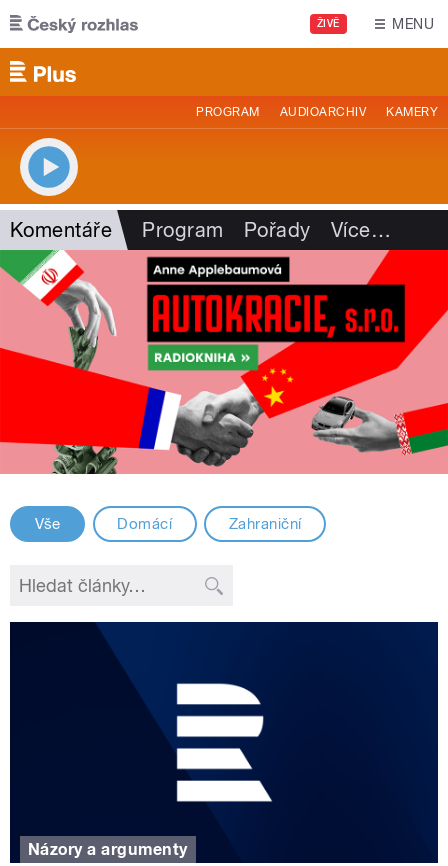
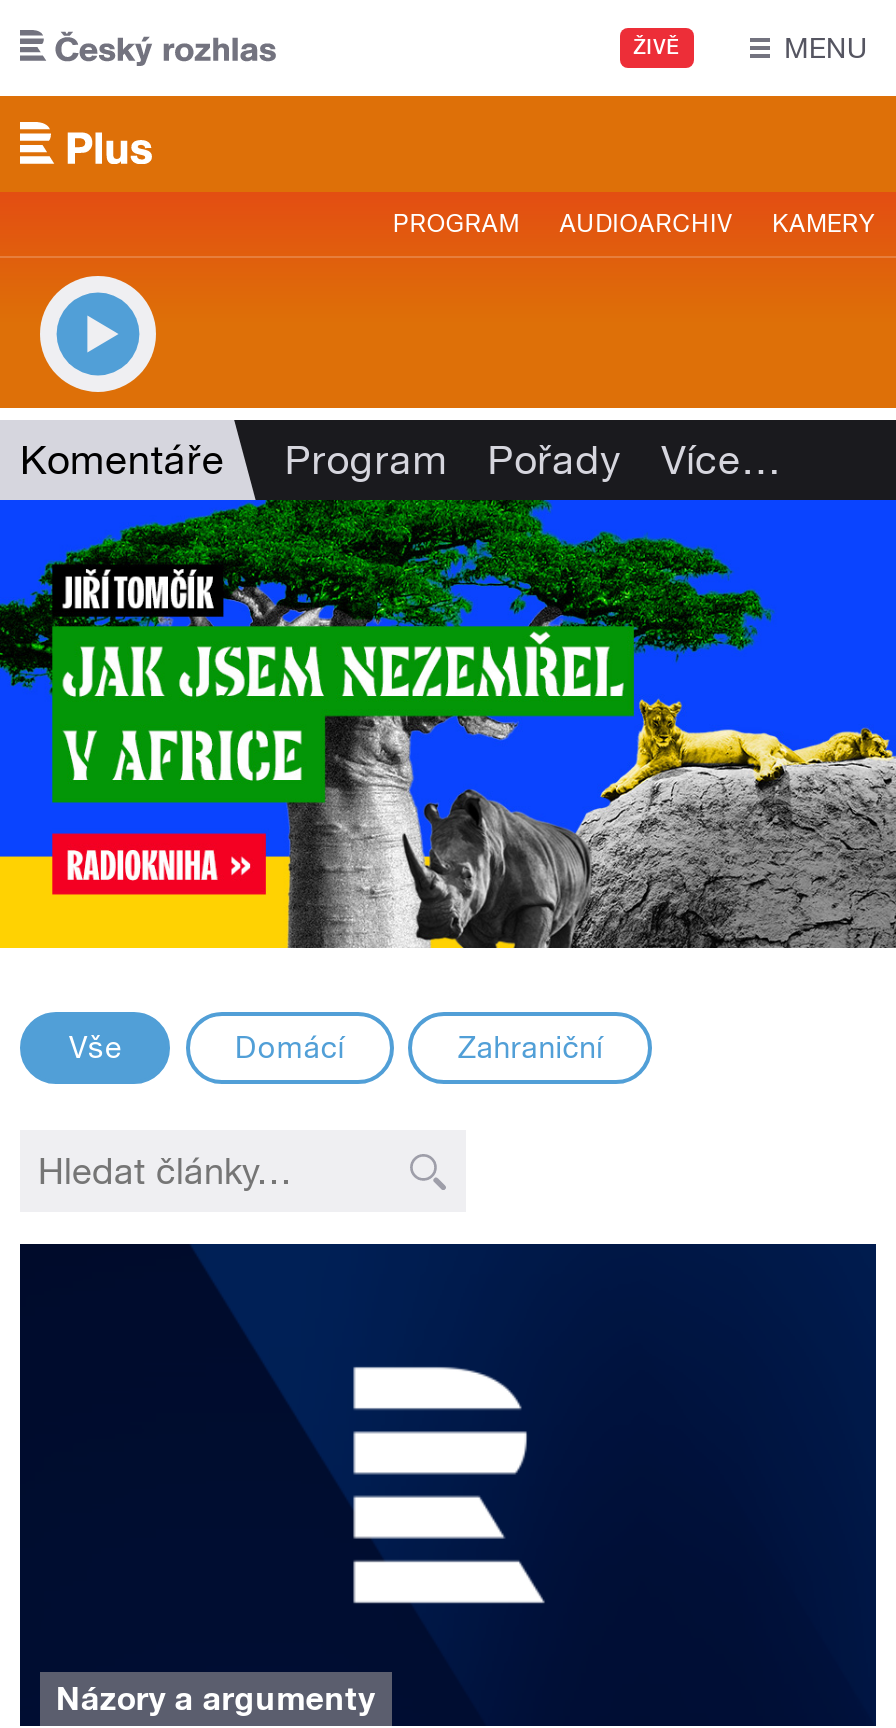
[3,249,445,475] [image] -> [6,498,890,950] [image]

